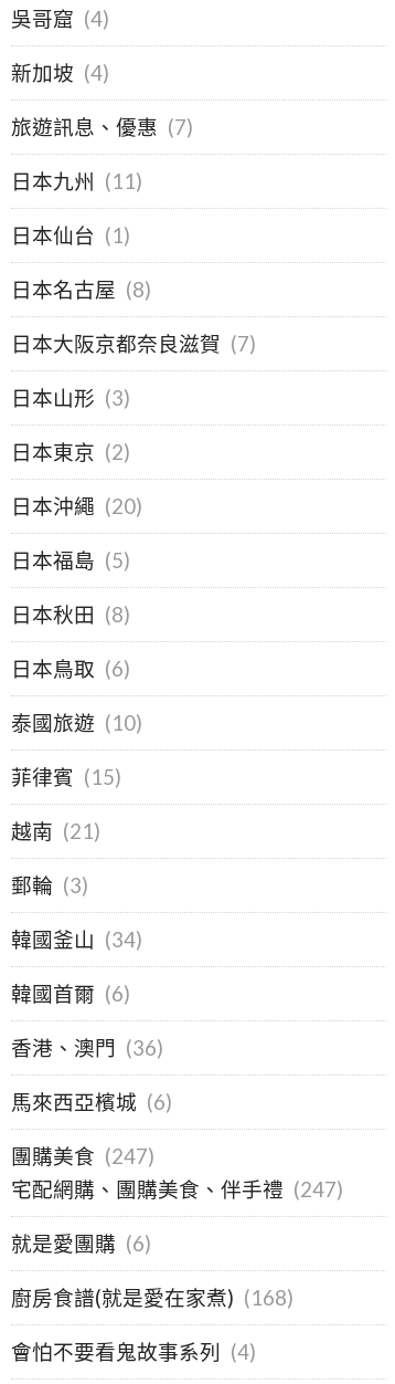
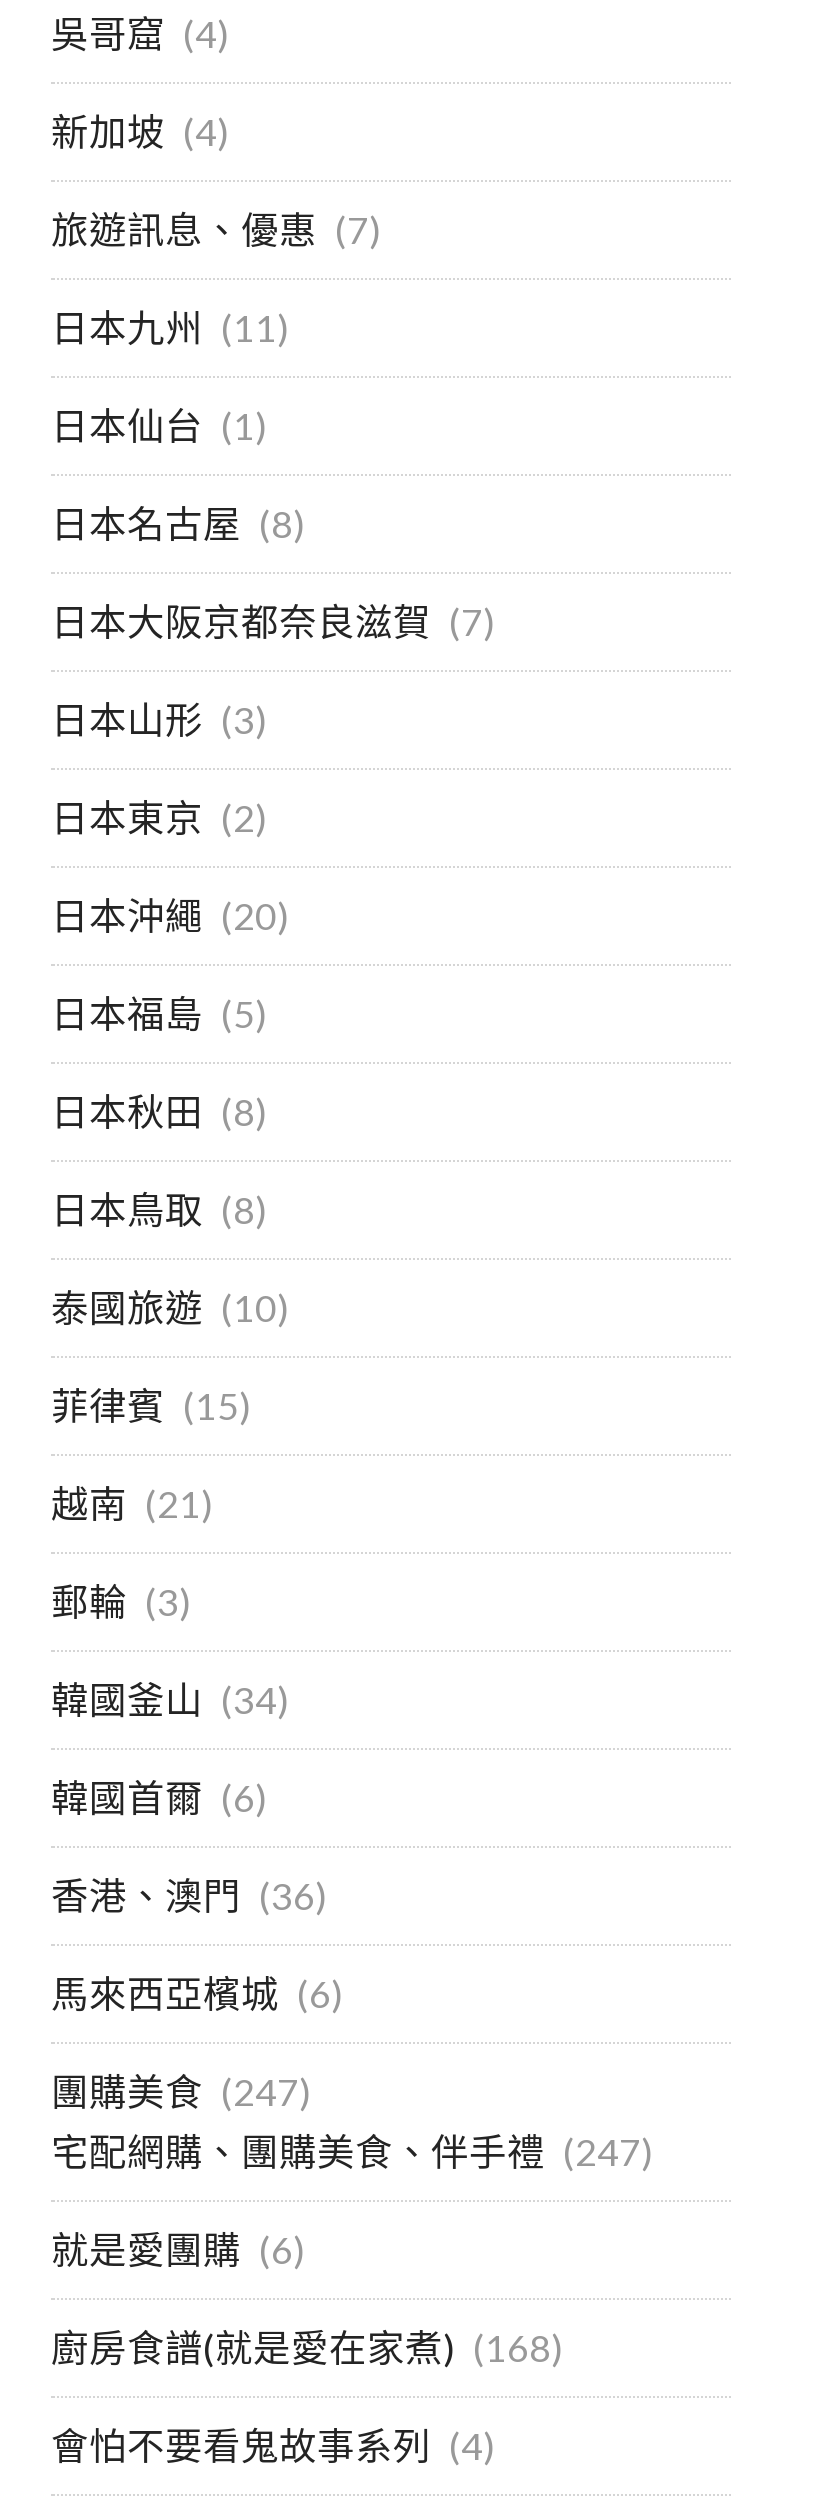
[11,656,130,681] 日本鳥取 (6) -> [51,1187,267,1231] 日本鳥取 (8)

